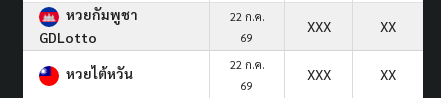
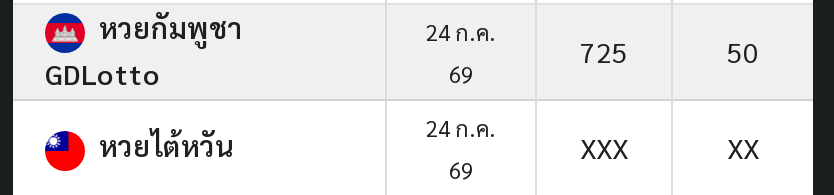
[229,9,264,24] 22 ก.ค. -> [426,17,496,47] 24 ก.ค.
[306,17,396,35] XXX | XX -> [580,33,759,69] 725 | 50
[229,57,264,72] 22 ก.ค. -> [426,113,496,143] 24 ก.ค.

